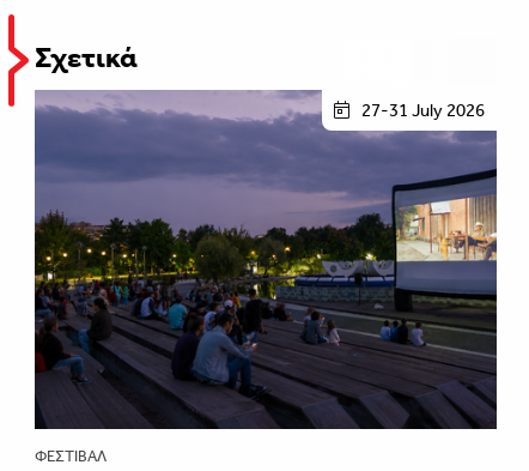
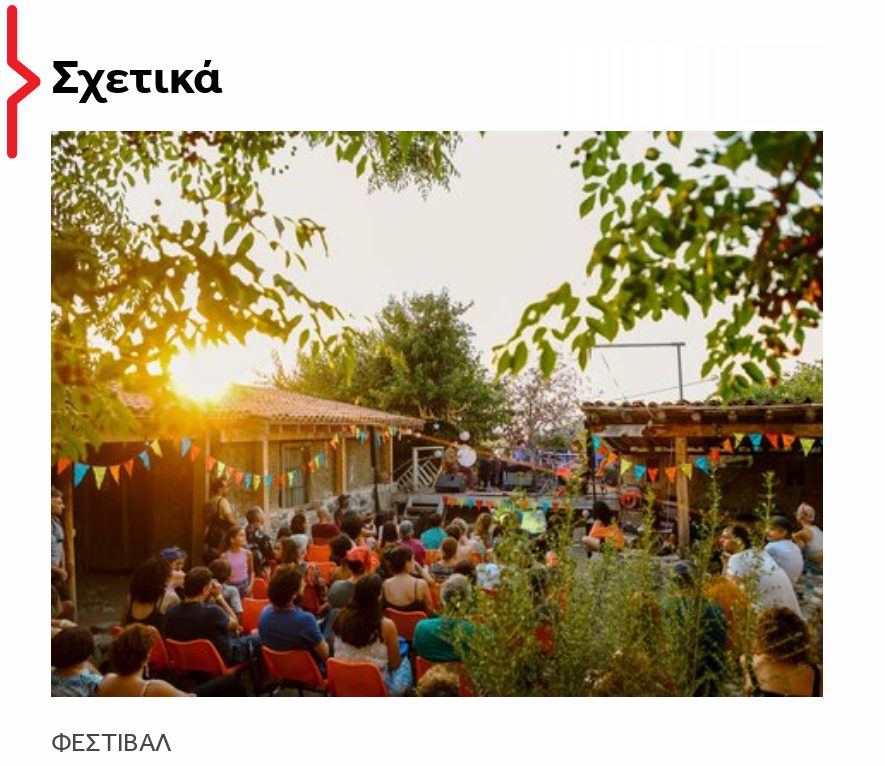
[34,90,498,430] [image] -> [49,129,825,699] [image]
[361,99,485,121] 27-31 July 2026 -> none

